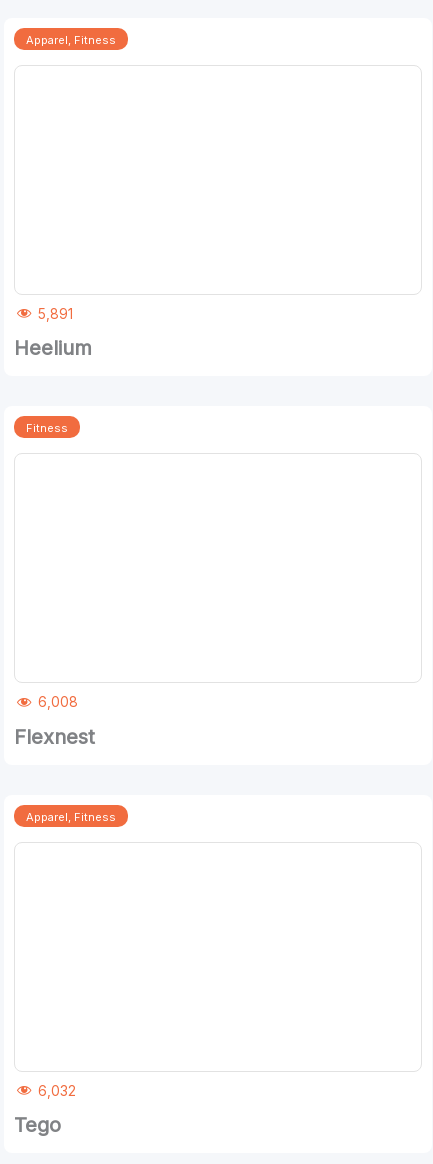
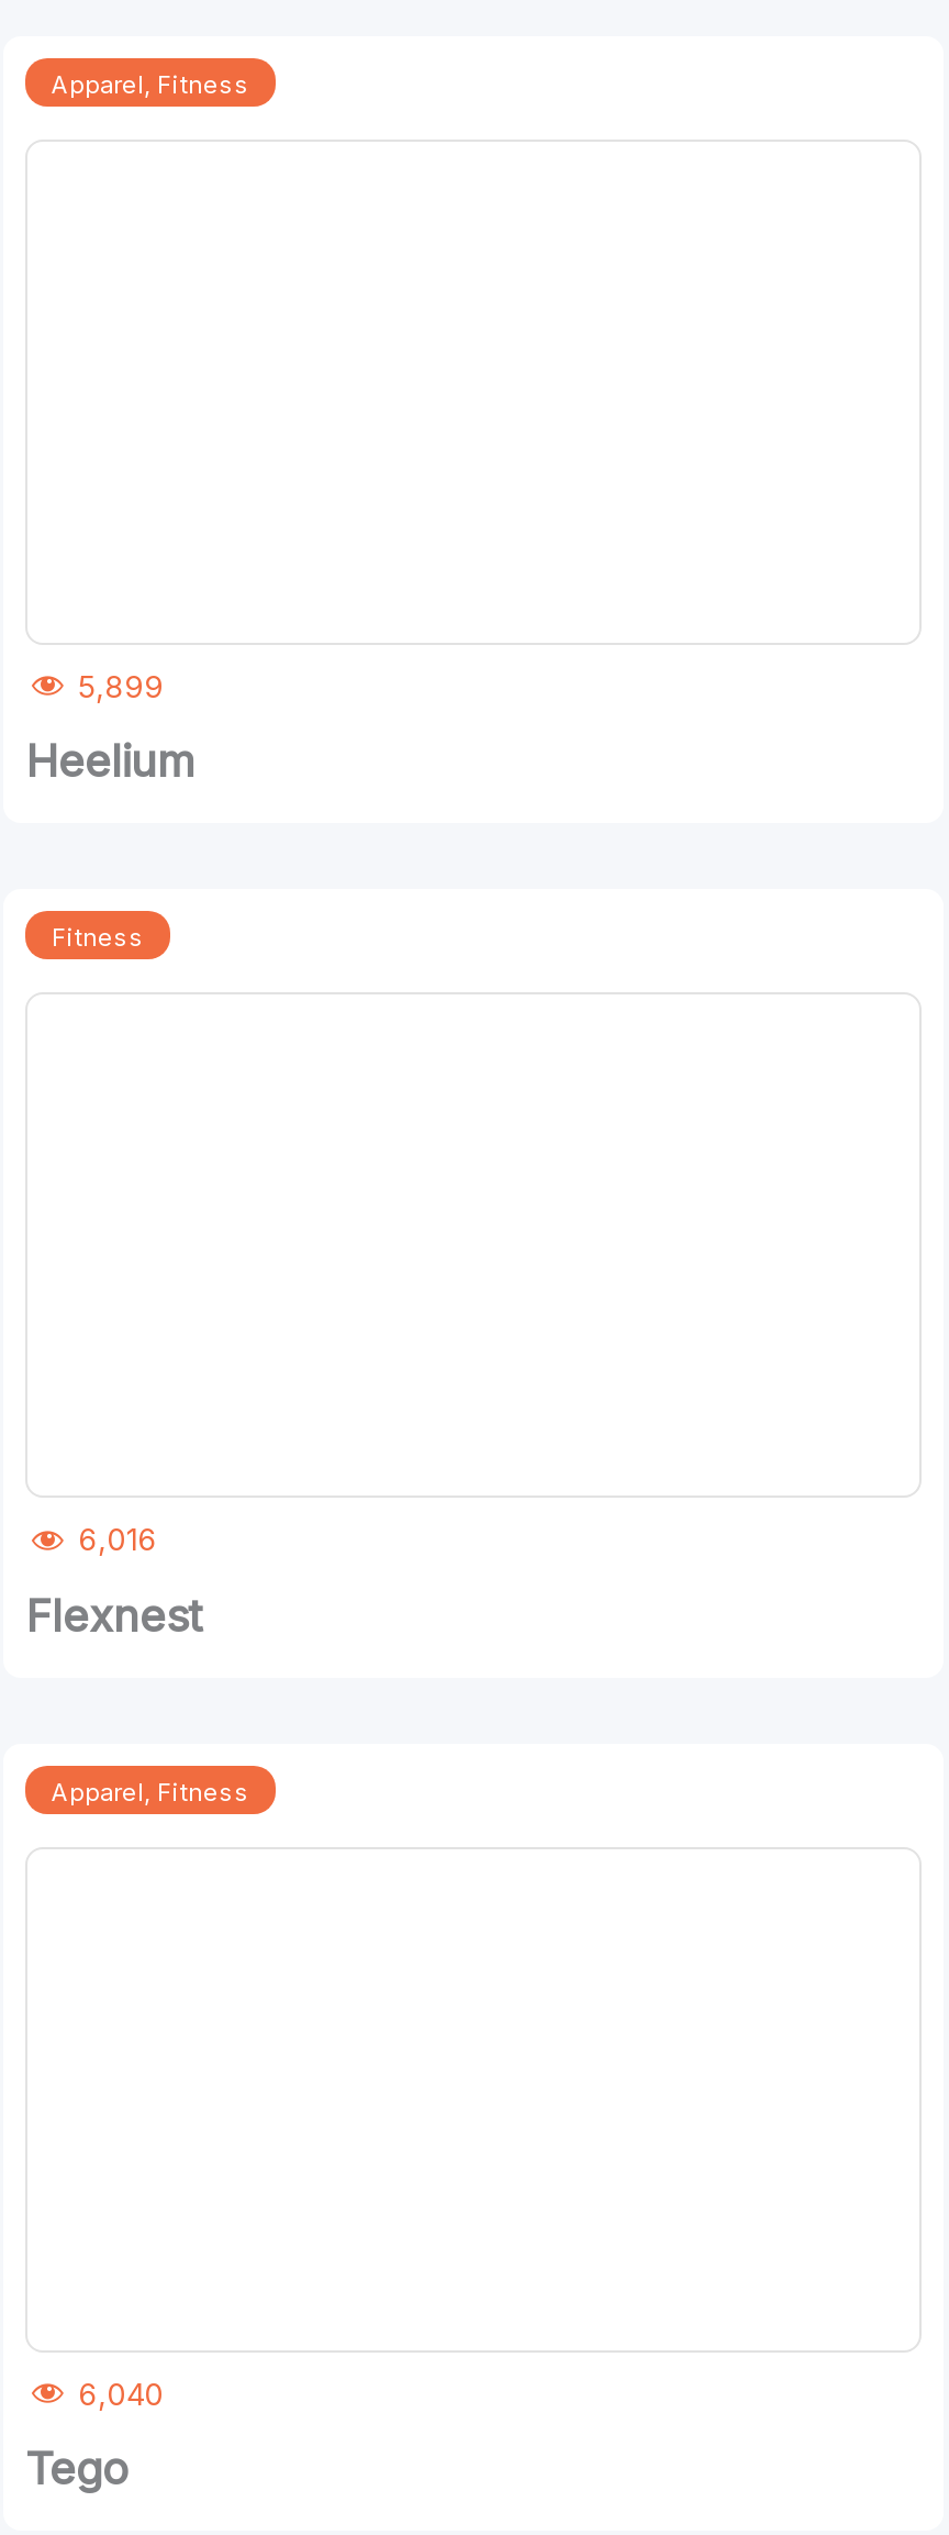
[38,306,73,322] 5,891 -> [78,669,164,704] 5,899
[38,694,78,710] 6,008 -> [78,1523,157,1558] 6,016
[38,1082,76,1098] 6,032 -> [78,2376,164,2411] 6,040

